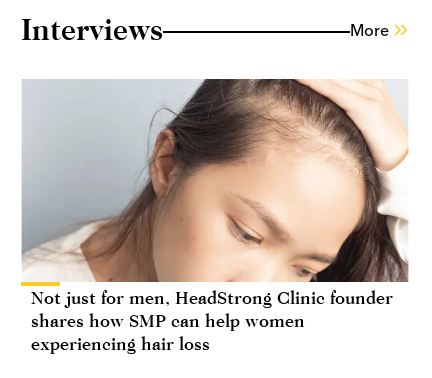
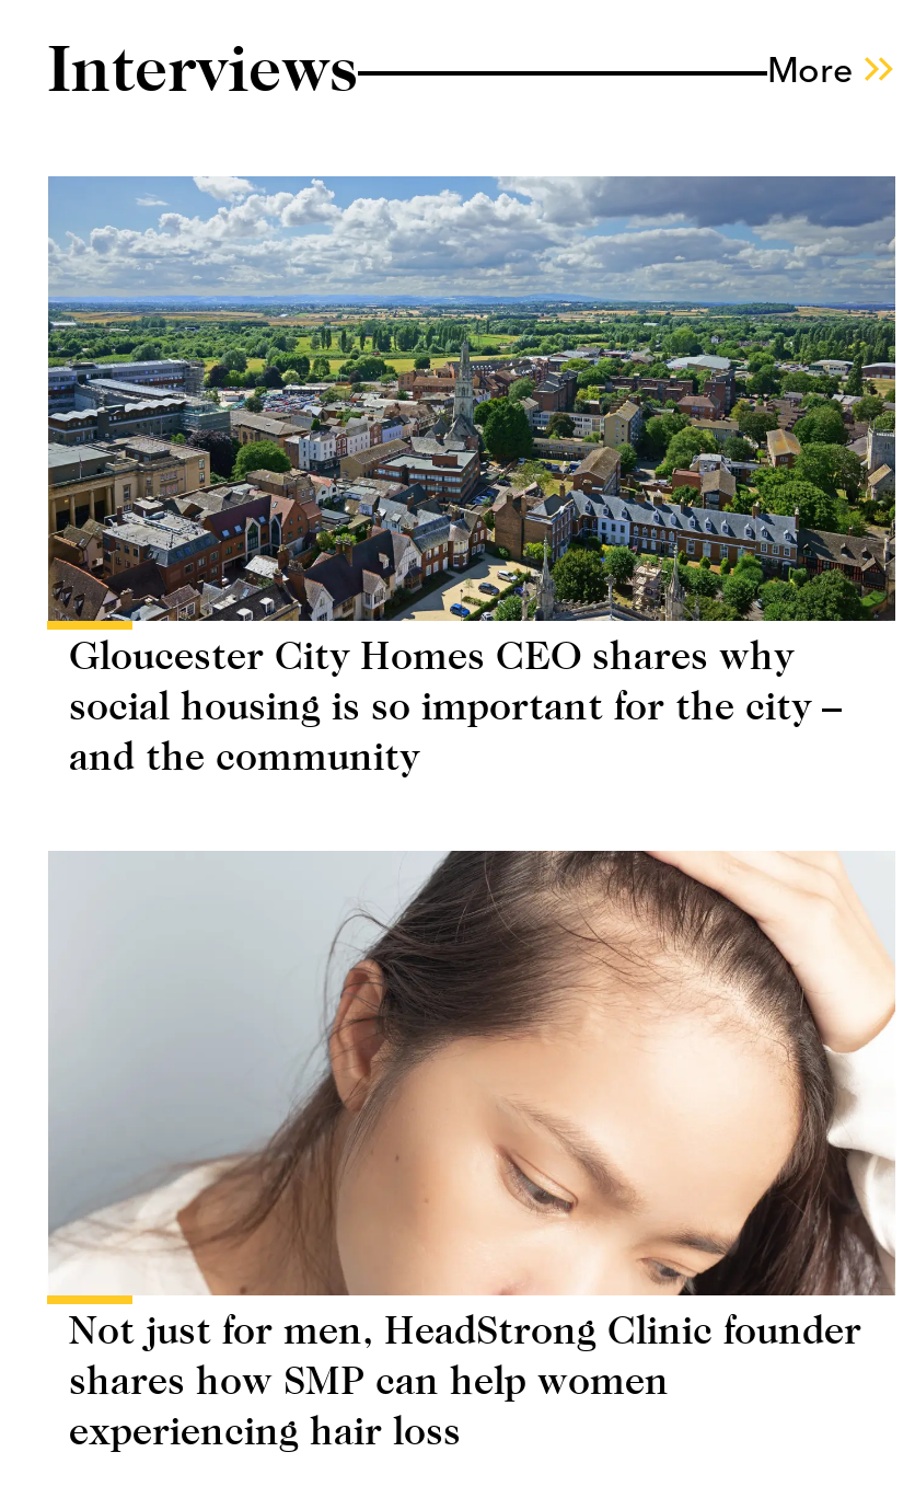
none -> [47,174,899,779] [image] | Gloucester City Homes CEO shares why | social housing is so important for the city – | and the community

